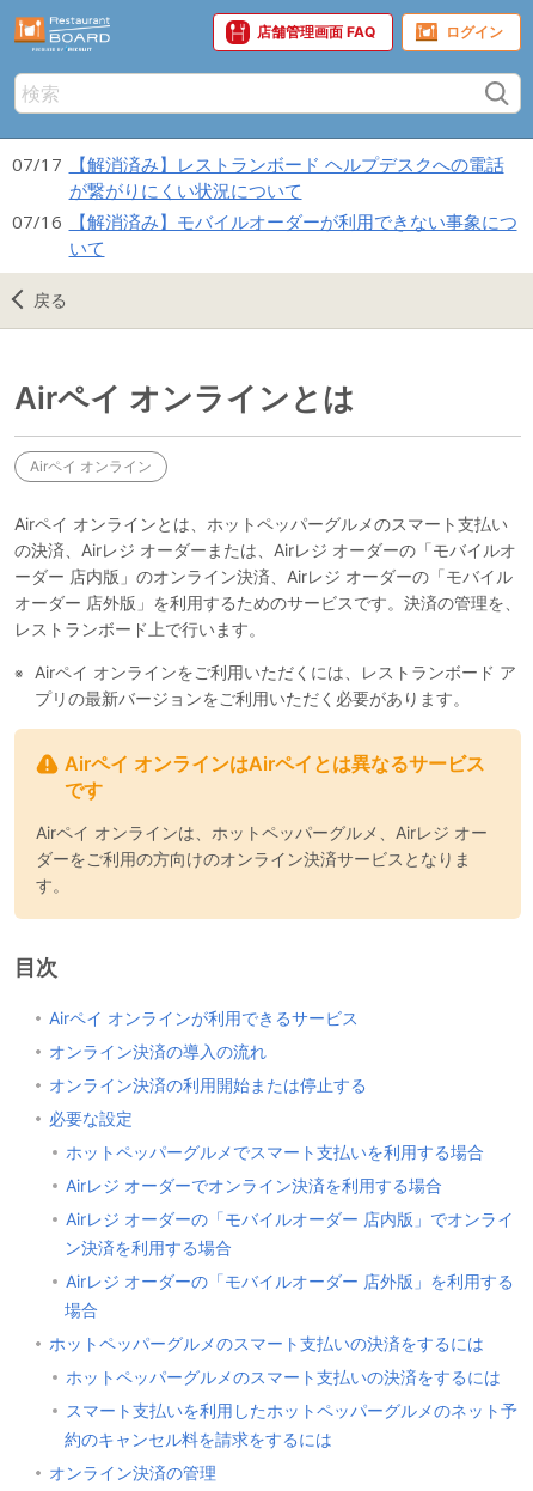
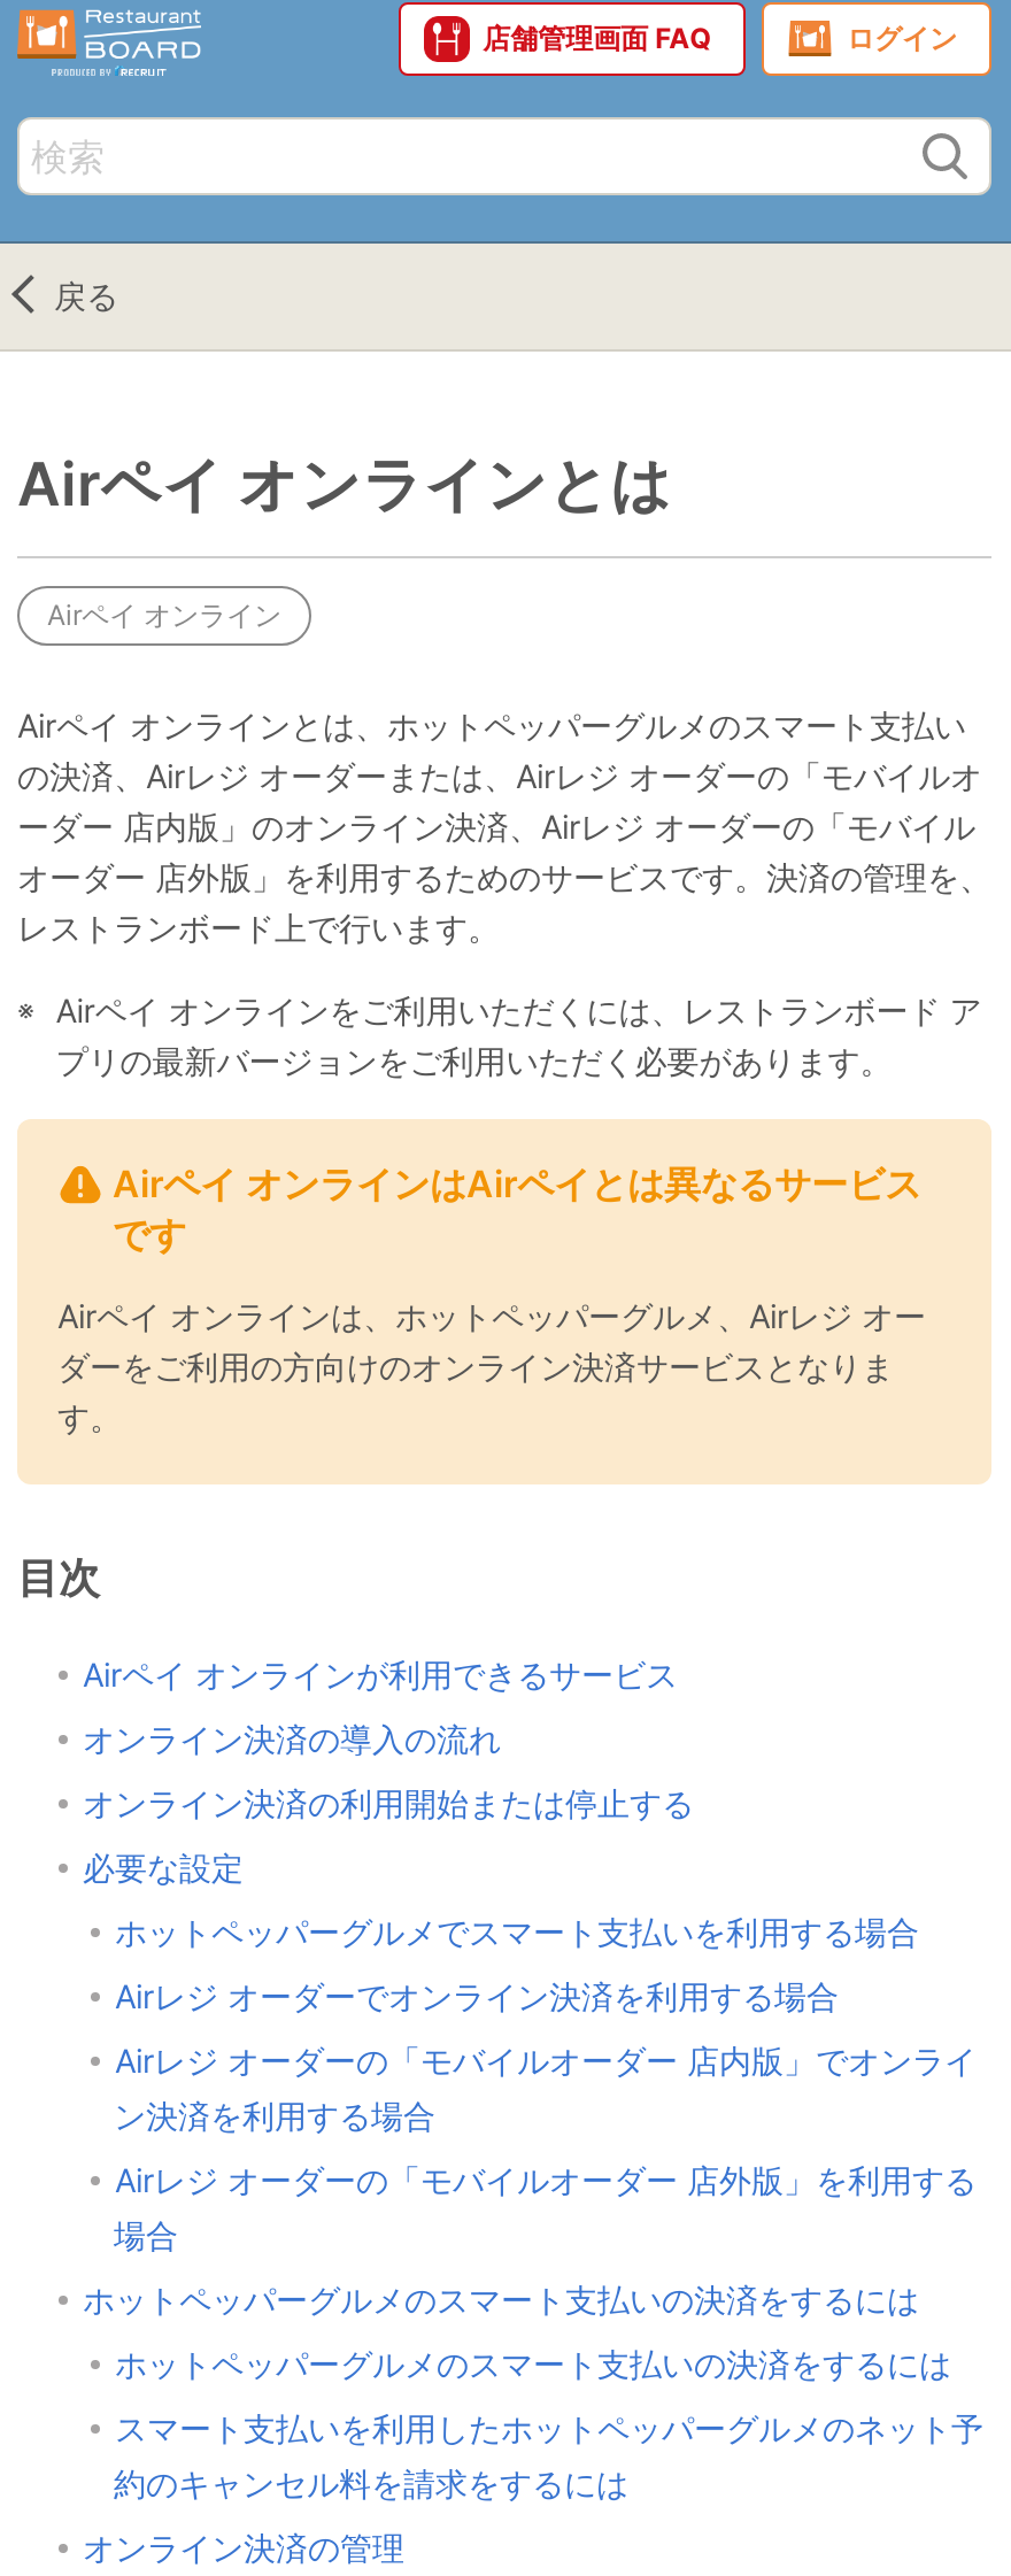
[12,152,517,260] 07/17 【解消済み】レストランボード ヘルプデスクへの電話 | が繋がりにくい状況について | 07/16 【解消済み】モバイルオーダーが利用できない事象につ | いて -> none

